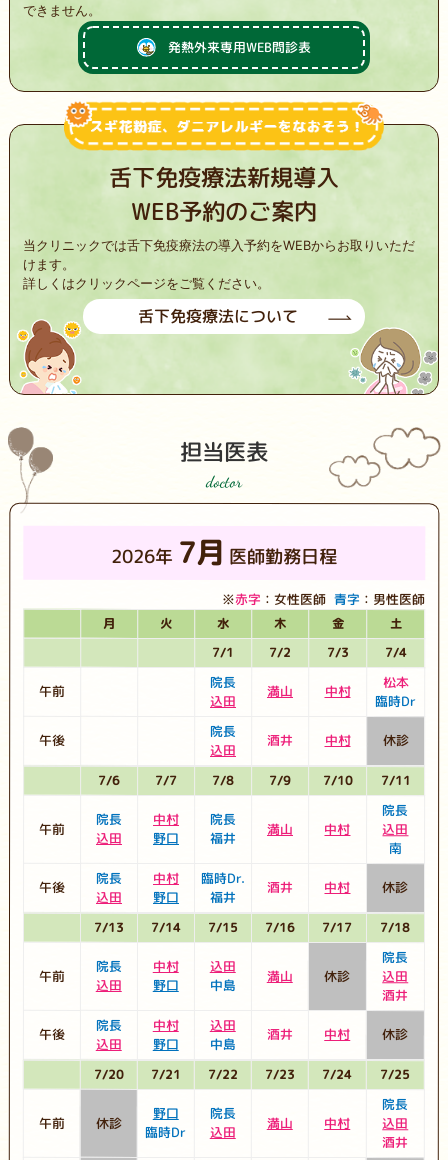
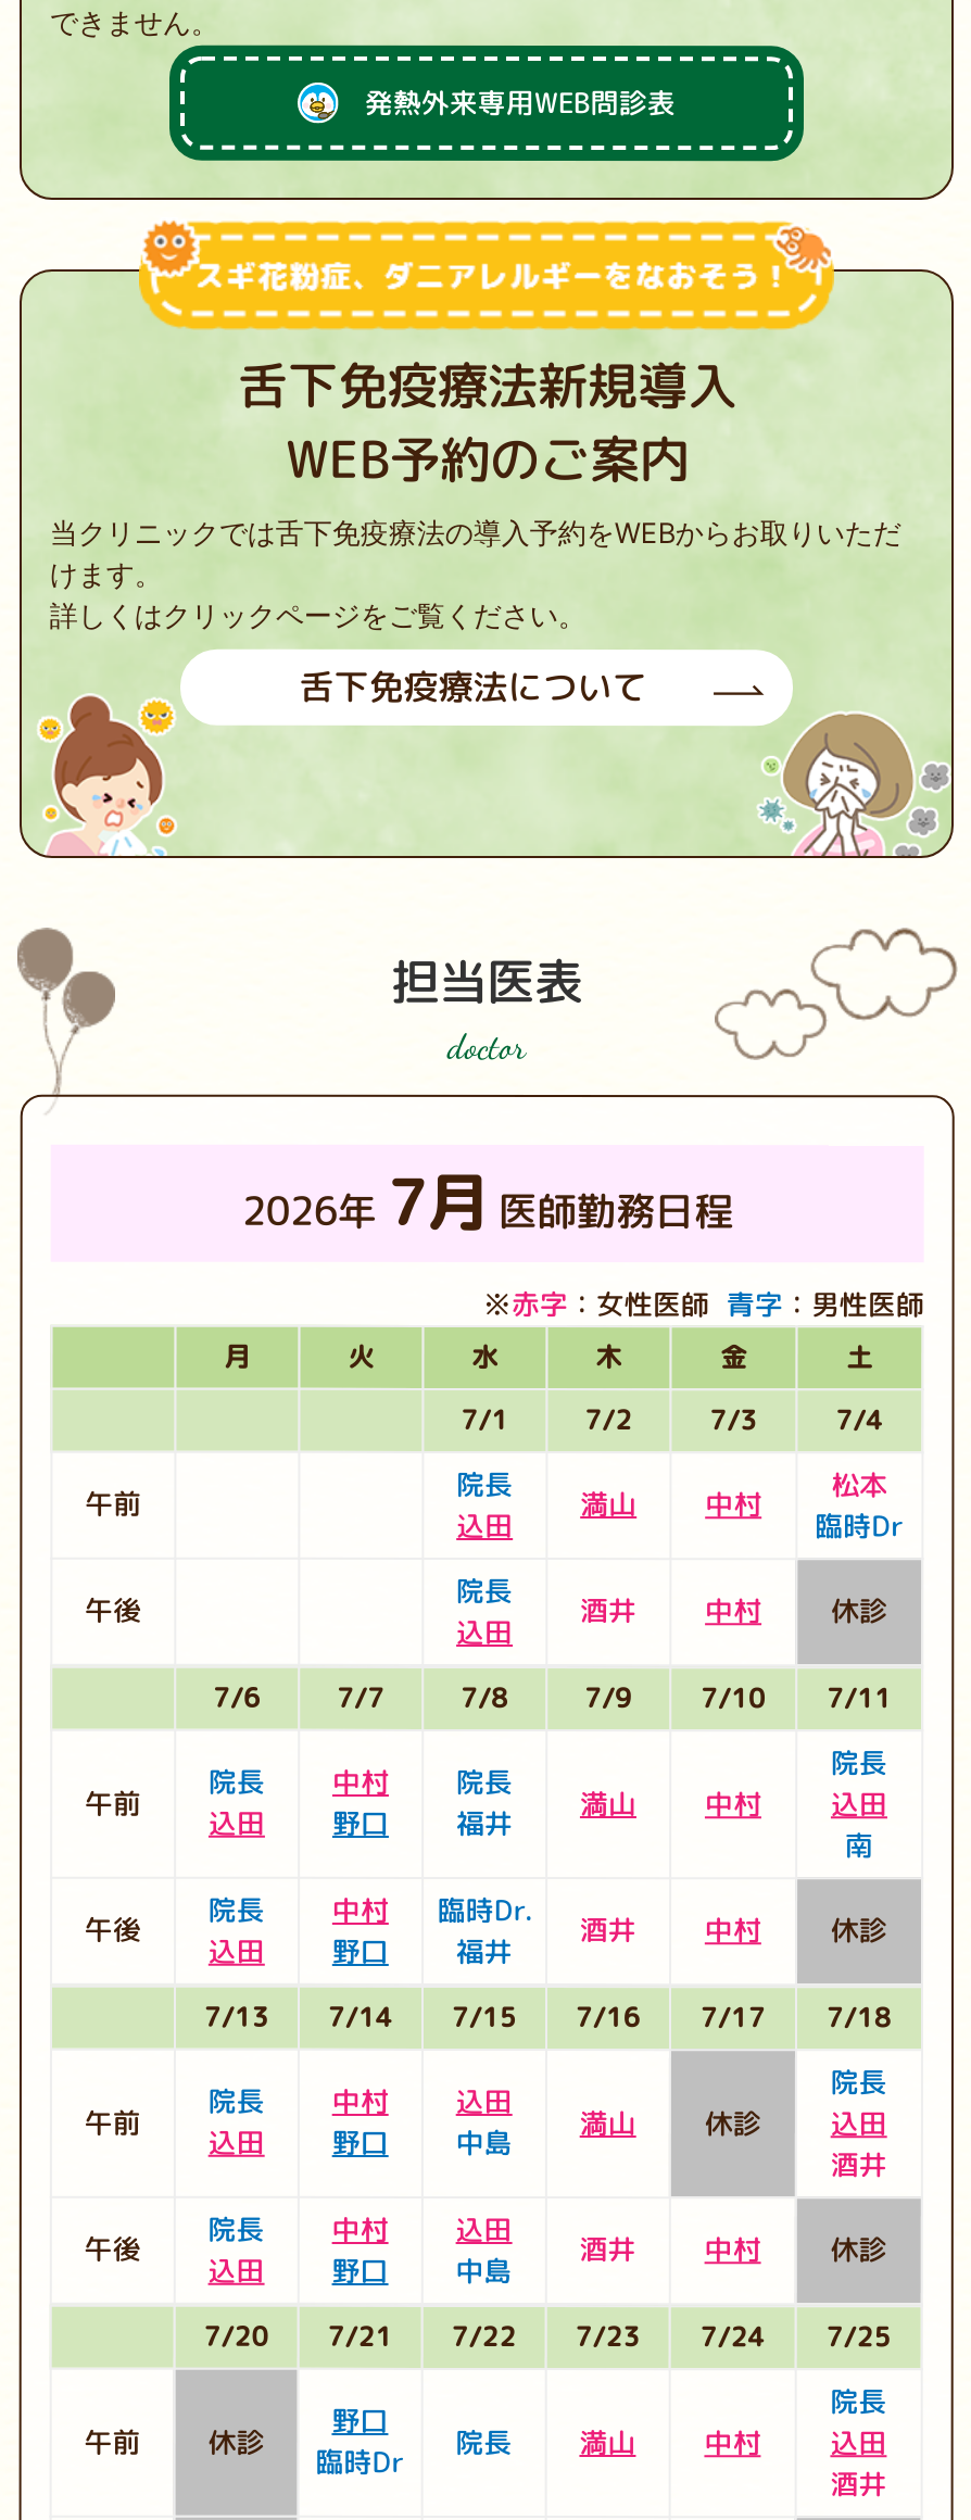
[210,1123,236,1141] 込田 -> none

